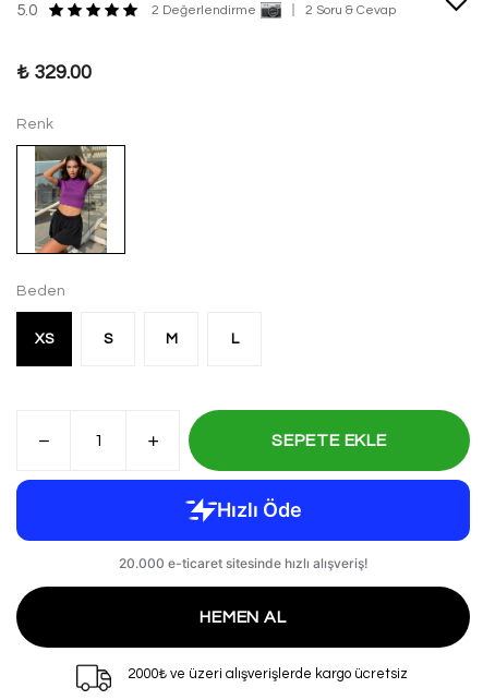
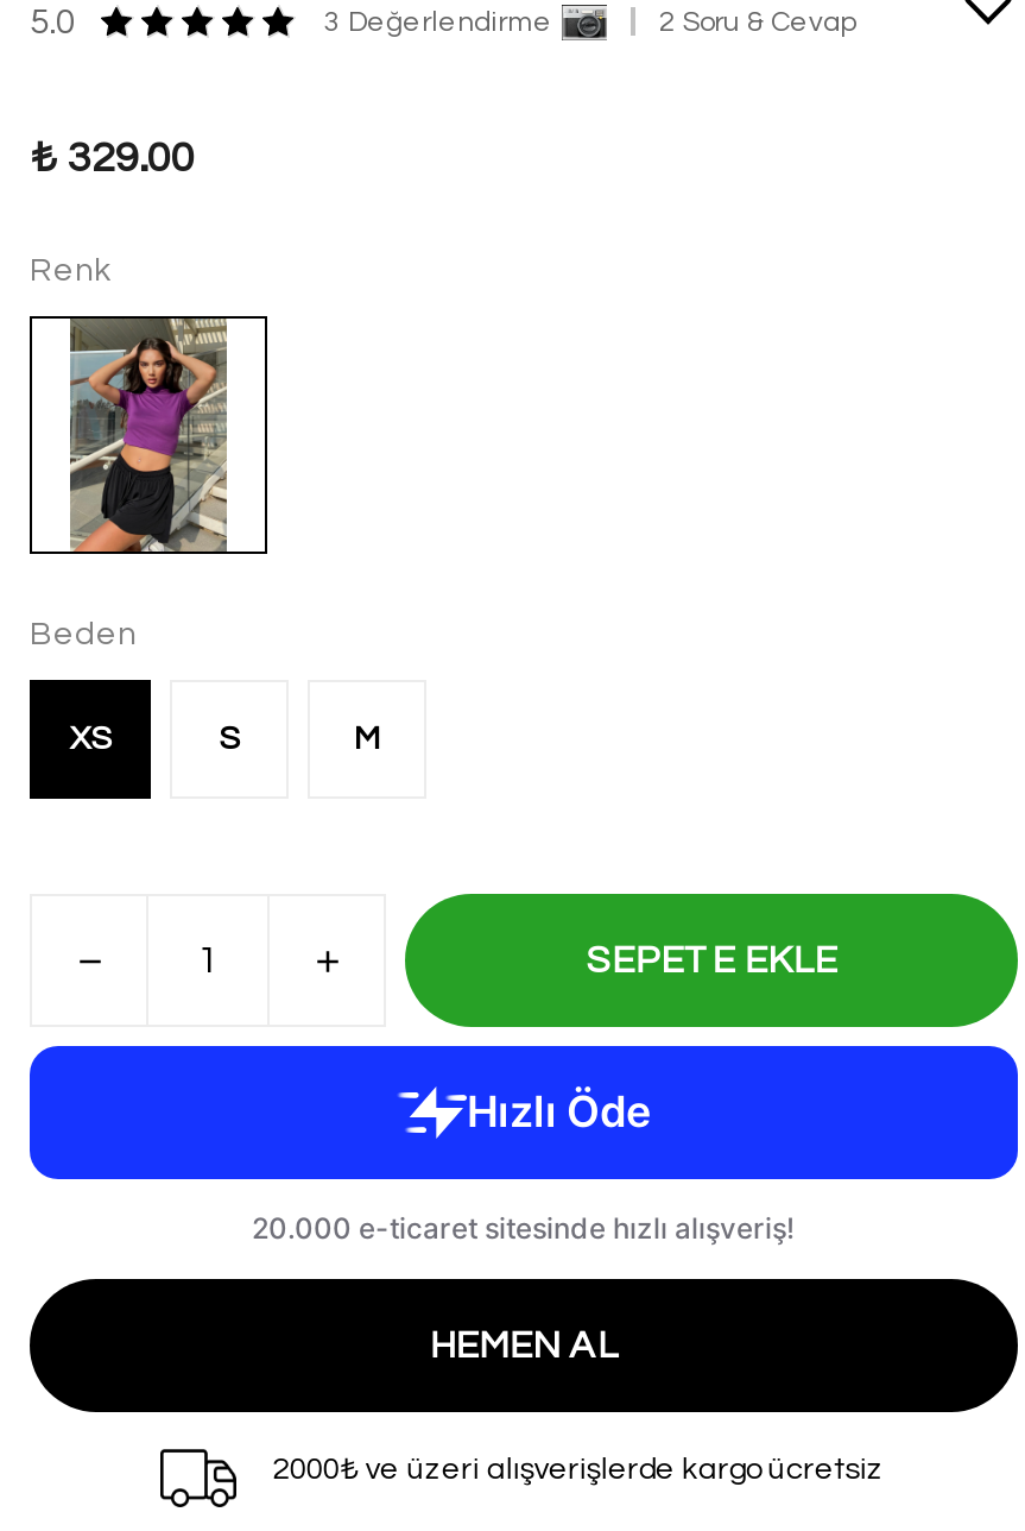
[152,3,256,17] 2 Değerlendirme -> [324,6,552,37] 3 Değerlendirme
[231,331,238,346] L -> none

